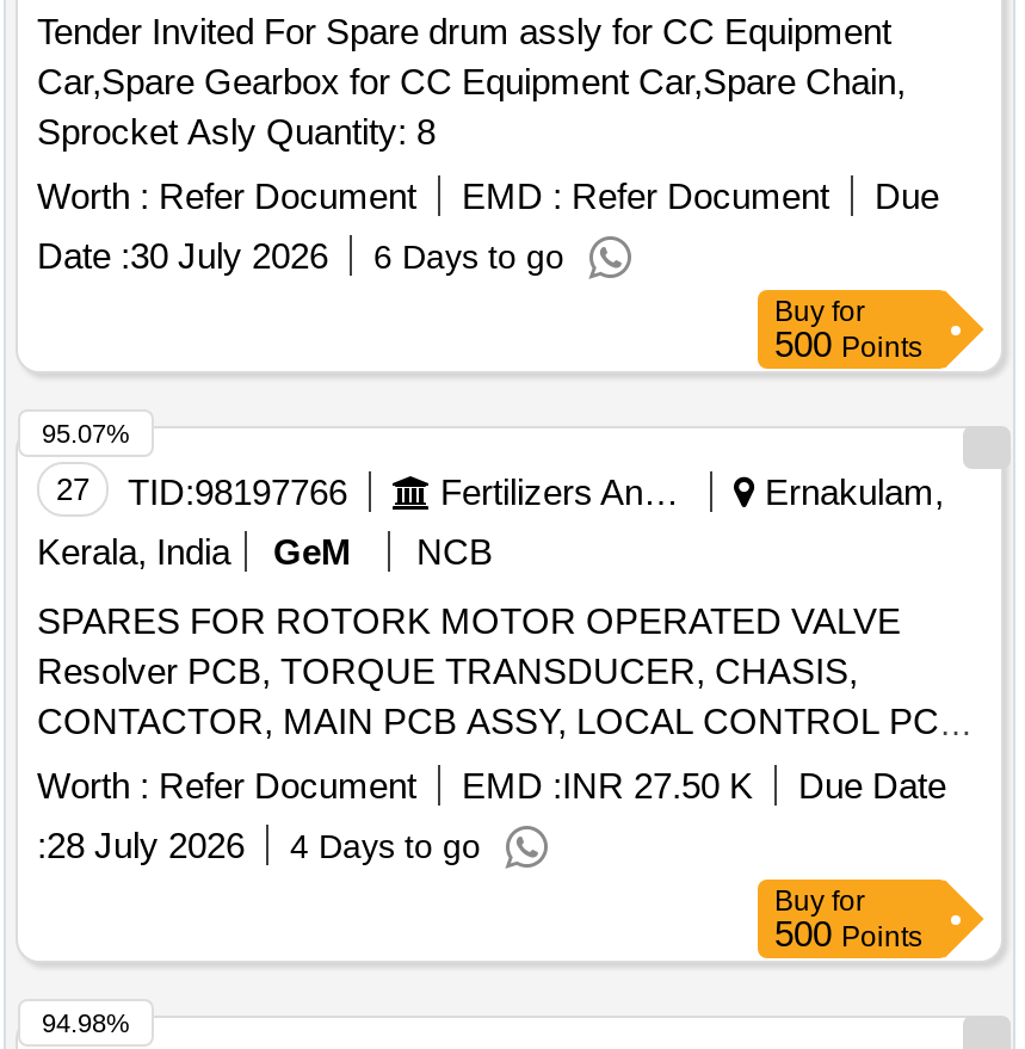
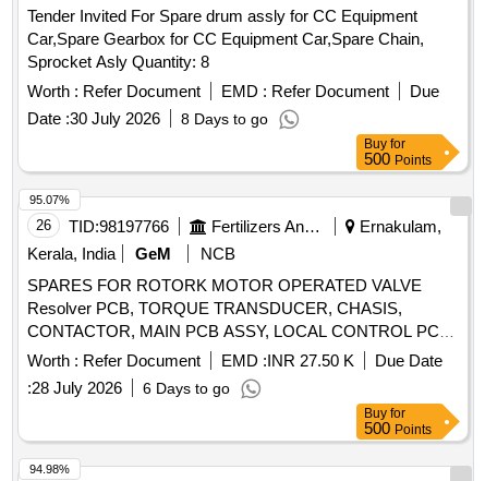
[37,236,564,276] Date : 30 July 2026 6 Days to go -> [27,109,268,128] Date : 30 July 2026 8 Days to go
[56,472,347,512] 27 TID:98197766 -> [36,217,169,236] 26 TID:98197766
[37,825,481,866] :28 July 2026 4 Days to go -> [27,379,230,397] :28 July 2026 6 Days to go

